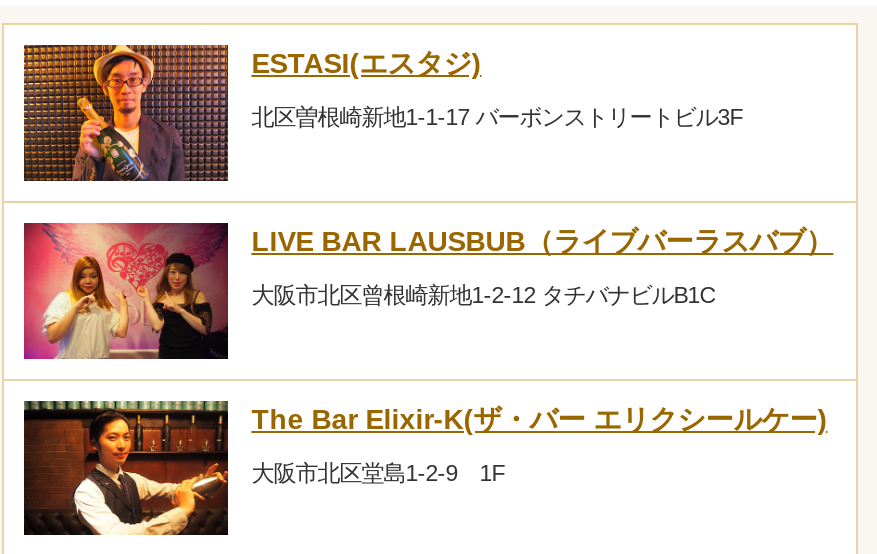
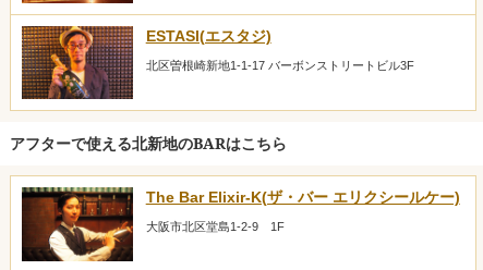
[251,225,833,307] LIVE BAR LAUSBUB（ライブバーラスバブ） | 大阪市北区曾根崎新地1-2-12 タチバナビルB1C -> [10,133,287,154] アフターで使える北新地のBARはこちら

